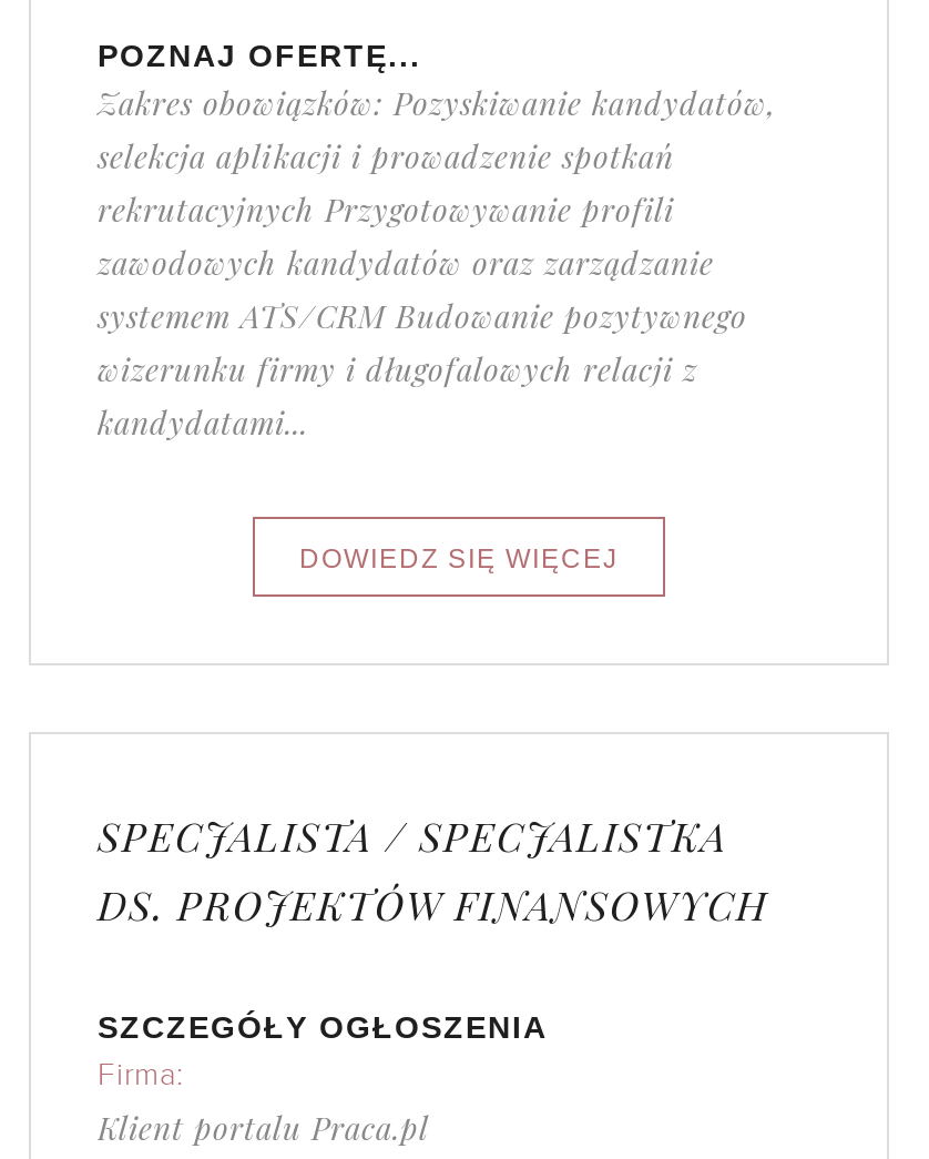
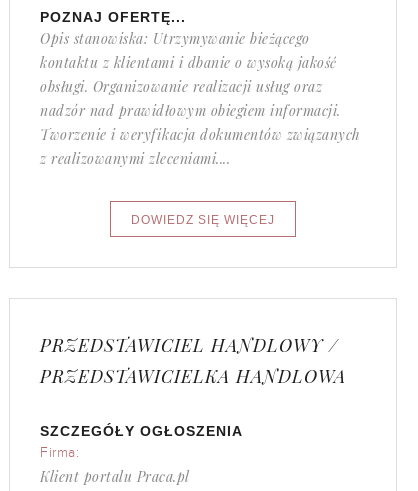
[98,82,777,444] Zakres obowiązków: Pozyskiwanie kandydatów, | selekcja aplikacji i prowadzenie spotkań | rekrutacyjnych Przygotowywanie profili | zawodowych kandydatów oraz zarządzanie | systemem ATS/CRM Budowanie pozytywnego | wizerunku firmy i długofalowych relacji z | kandydatami... -> [40,29,360,168] Opis stanowiska: Utrzymywanie bieżącego | kontaktu z klientami i dbanie o wysoką jakość | obsługi. Organizowanie realizacji usług oraz | nadzór nad prawidłowym obiegiem informacji. | Tworzenie i weryfikacja dokumentów związanych | z realizowanymi zleceniami....
[98,810,769,932] SPECJALISTA / SPECJALISTKA | DS. PROJEKTÓW FINANSOWYCH -> [40,333,346,388] PRZEDSTAWICIEL HANDLOWY / | PRZEDSTAWICIELKA HANDLOWA

